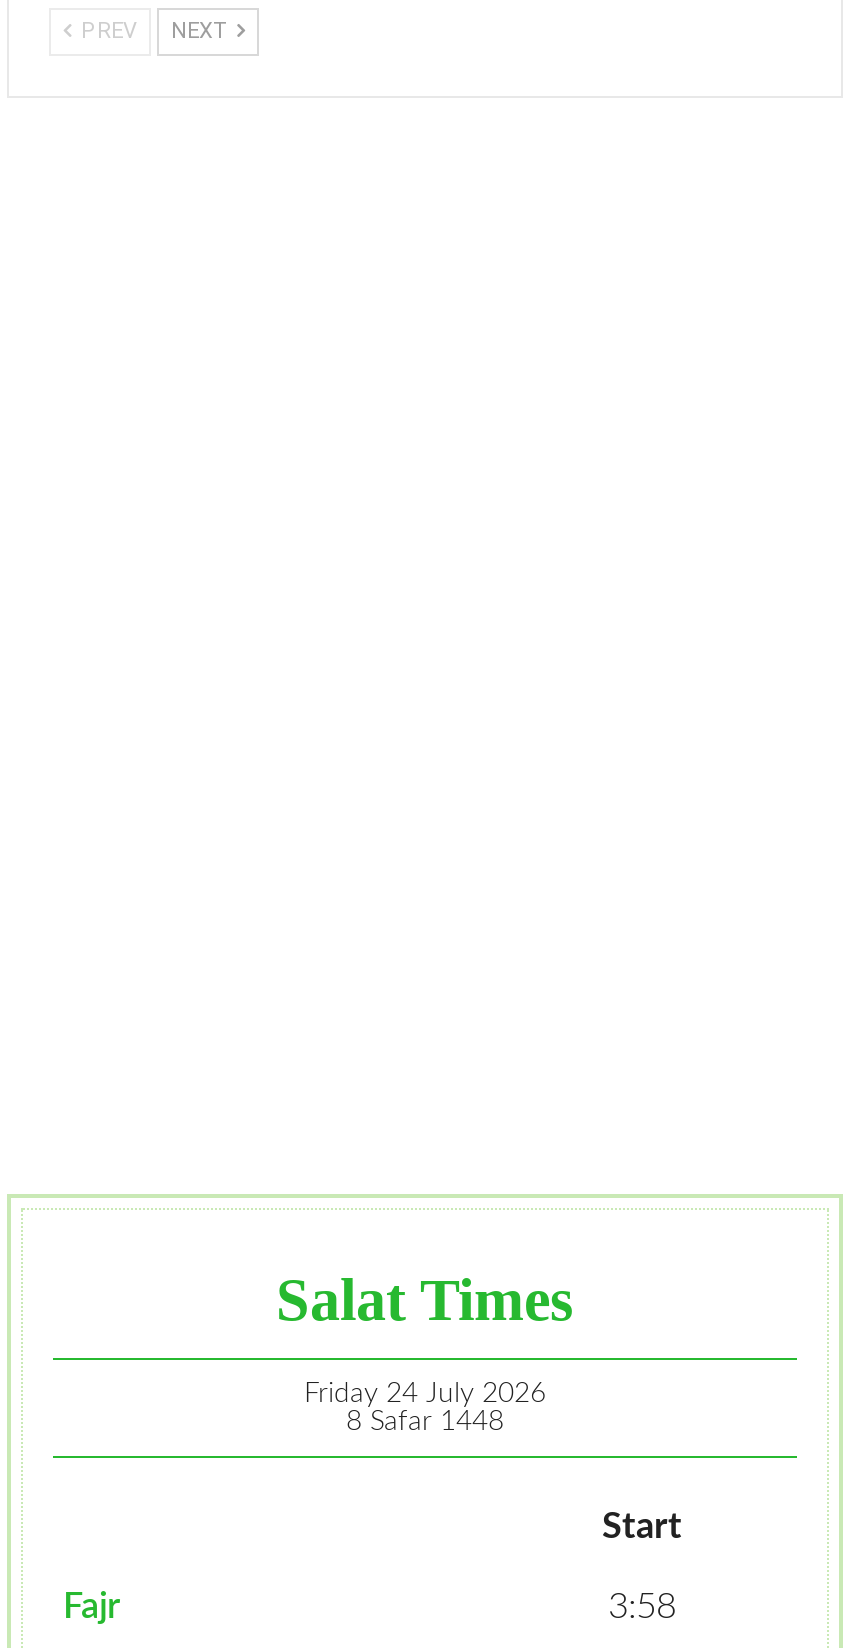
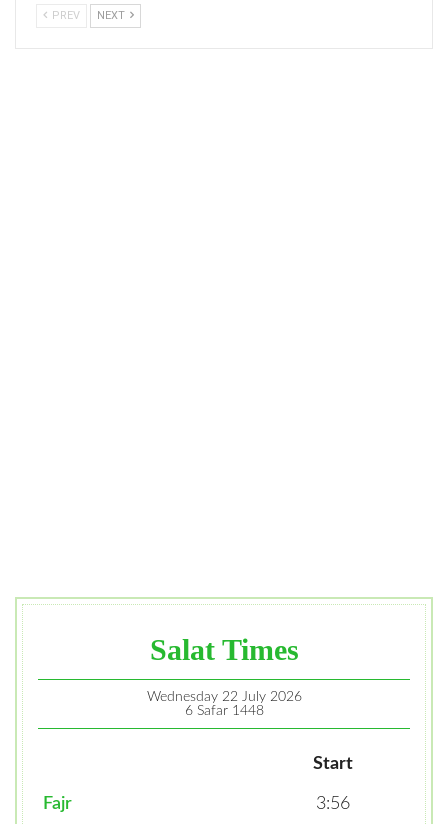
[304,1380,546,1408] Friday 24 July 2026 -> [146,690,301,704] Wednesday 22 July 2026
[346,1408,504,1436] 8 Safar 1448 -> [184,704,263,718] 6 Safar 1448
[608,1590,676,1626] 3:58 -> [315,795,349,813] 3:56

